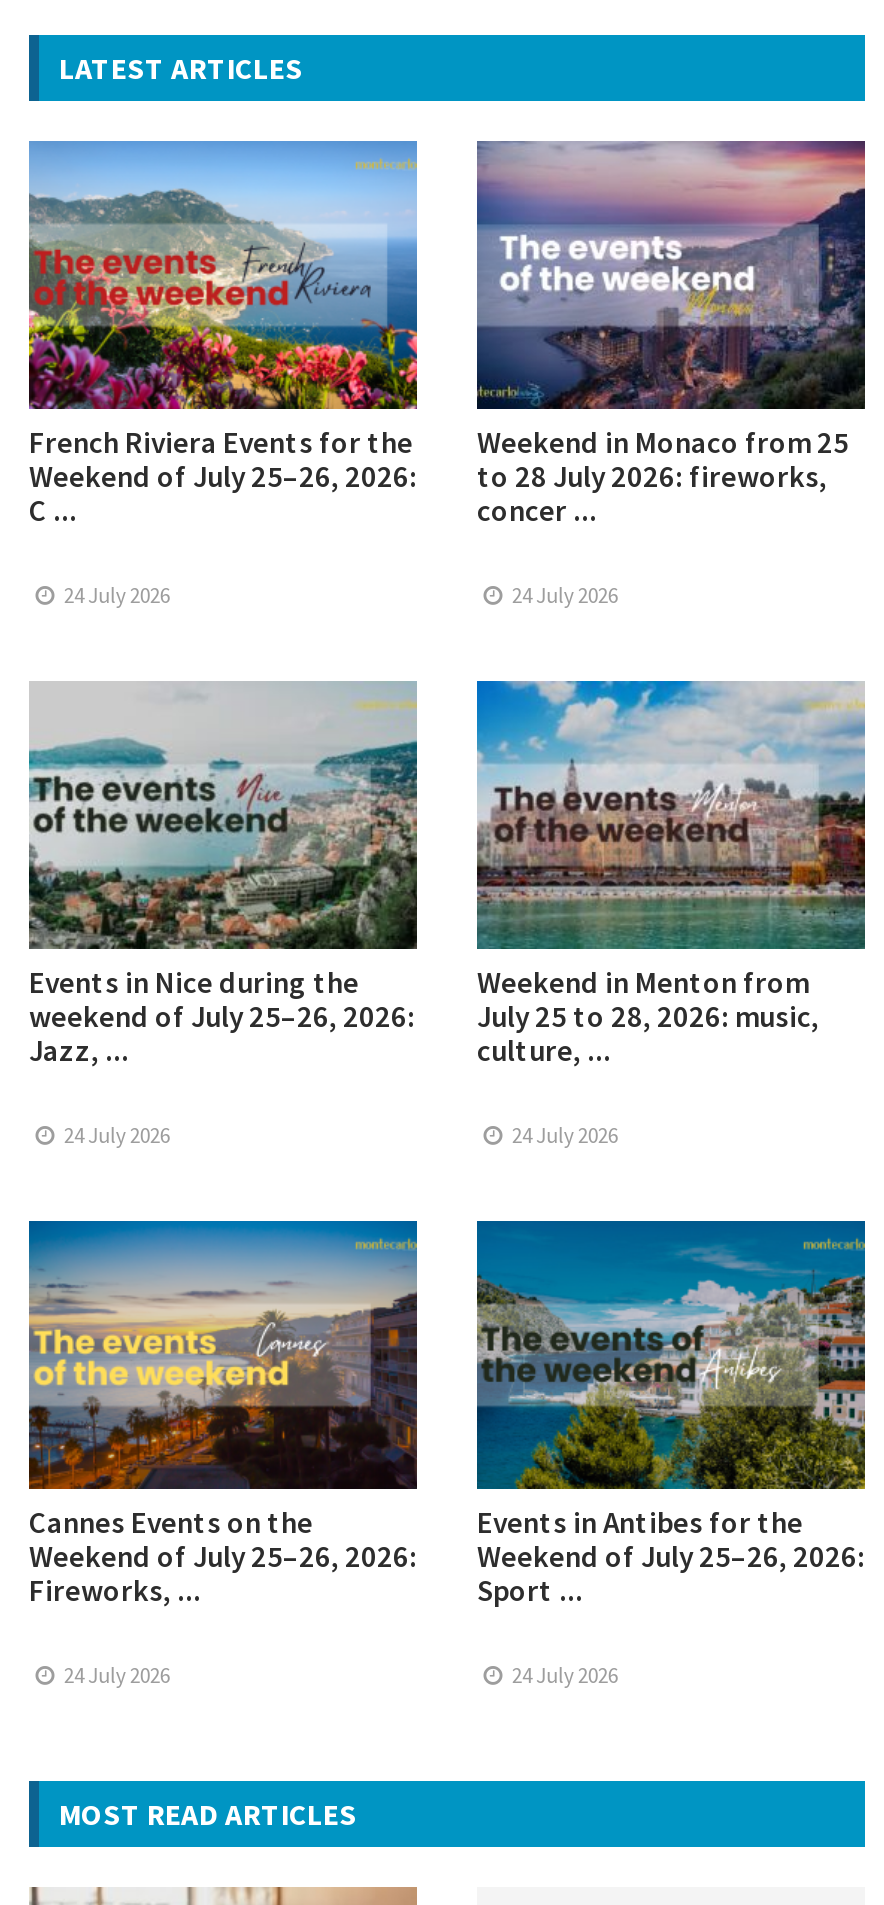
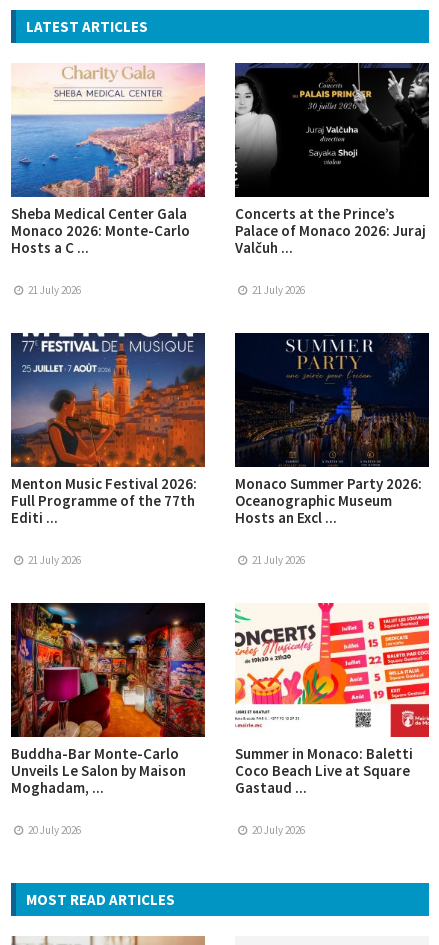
[27,139,419,529] [image] | French Riviera Events for the | Weekend of July 25–26, 2026: | C ... -> [10,63,206,257] [image] | Sheba Medical Center Gala | Monaco 2026: Monte-Carlo | Hosts a C ...
[475,139,867,529] [image] | Weekend in Monaco from 25 | to 28 July 2026: fireworks, | concer ... -> [234,62,430,257] [image] | Concerts at the Prince’s | Palace of Monaco 2026: Juraj | Valčuh ...
[60,581,170,609] 24 July 2026 -> [26,283,81,297] 21 July 2026
[508,581,618,609] 24 July 2026 -> [250,283,305,297] 21 July 2026
[27,681,419,1069] [image] | Events in Nice during the | weekend of July 25–26, 2026: | Jazz, ... -> [10,332,206,527] [image] | Menton Music Festival 2026: | Full Programme of the 77th | Editi ...
[475,679,867,1069] [image] | Weekend in Menton from | July 25 to 28, 2026: music, | culture, ... -> [234,332,430,527] [image] | Monaco Summer Party 2026: | Oceanographic Museum | Hosts an Excl ...
[60,1121,170,1149] 24 July 2026 -> [26,553,81,567] 21 July 2026
[508,1121,618,1149] 24 July 2026 -> [250,553,305,567] 21 July 2026
[27,1219,419,1609] [image] | Cannes Events on the | Weekend of July 25–26, 2026: | Fireworks, ... -> [10,602,206,797] [image] | Buddha-Bar Monte-Carlo | Unveils Le Salon by Maison | Moghadam, ...
[475,1219,867,1609] [image] | Events in Antibes for the | Weekend of July 25–26, 2026: | Sport ... -> [234,602,430,797] [image] | Summer in Monaco: Baletti | Coco Beach Live at Square | Gastaud ...
[60,1661,170,1689] 24 July 2026 -> [26,823,81,837] 20 July 2026
[508,1661,618,1689] 24 July 2026 -> [250,823,305,837] 20 July 2026

